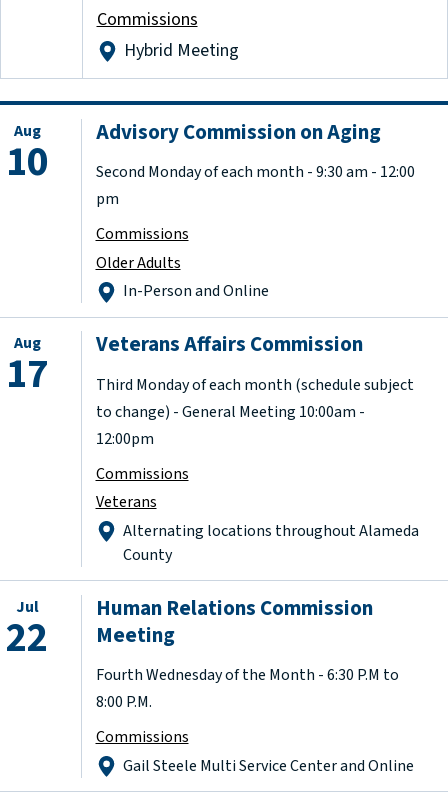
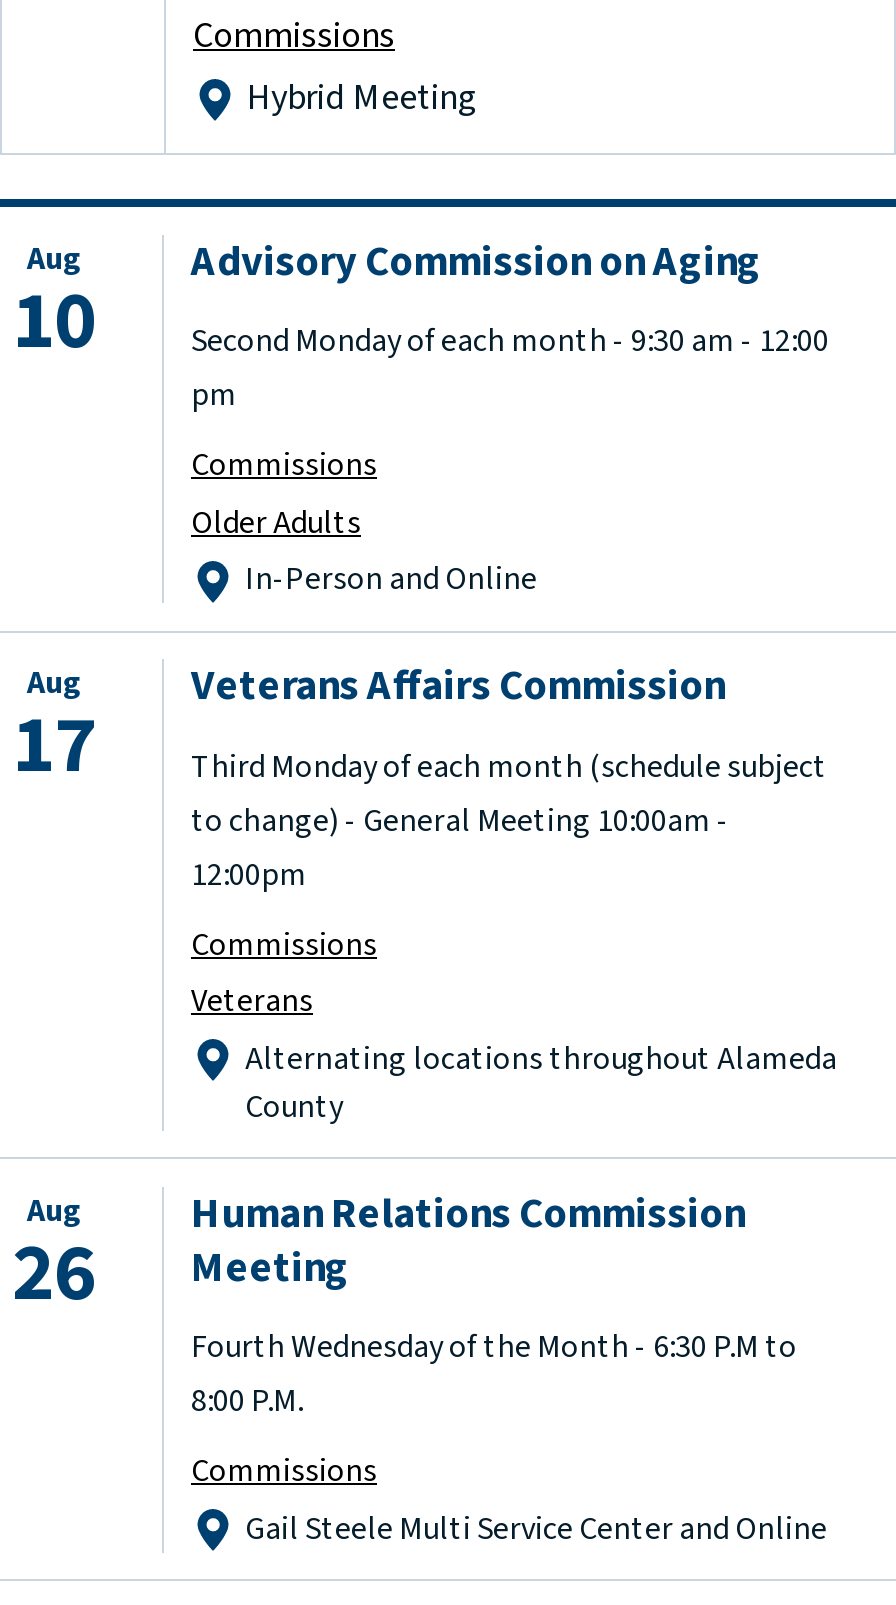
[6,596,48,667] Jul | 22 -> [12,1189,96,1331] Aug | 26

